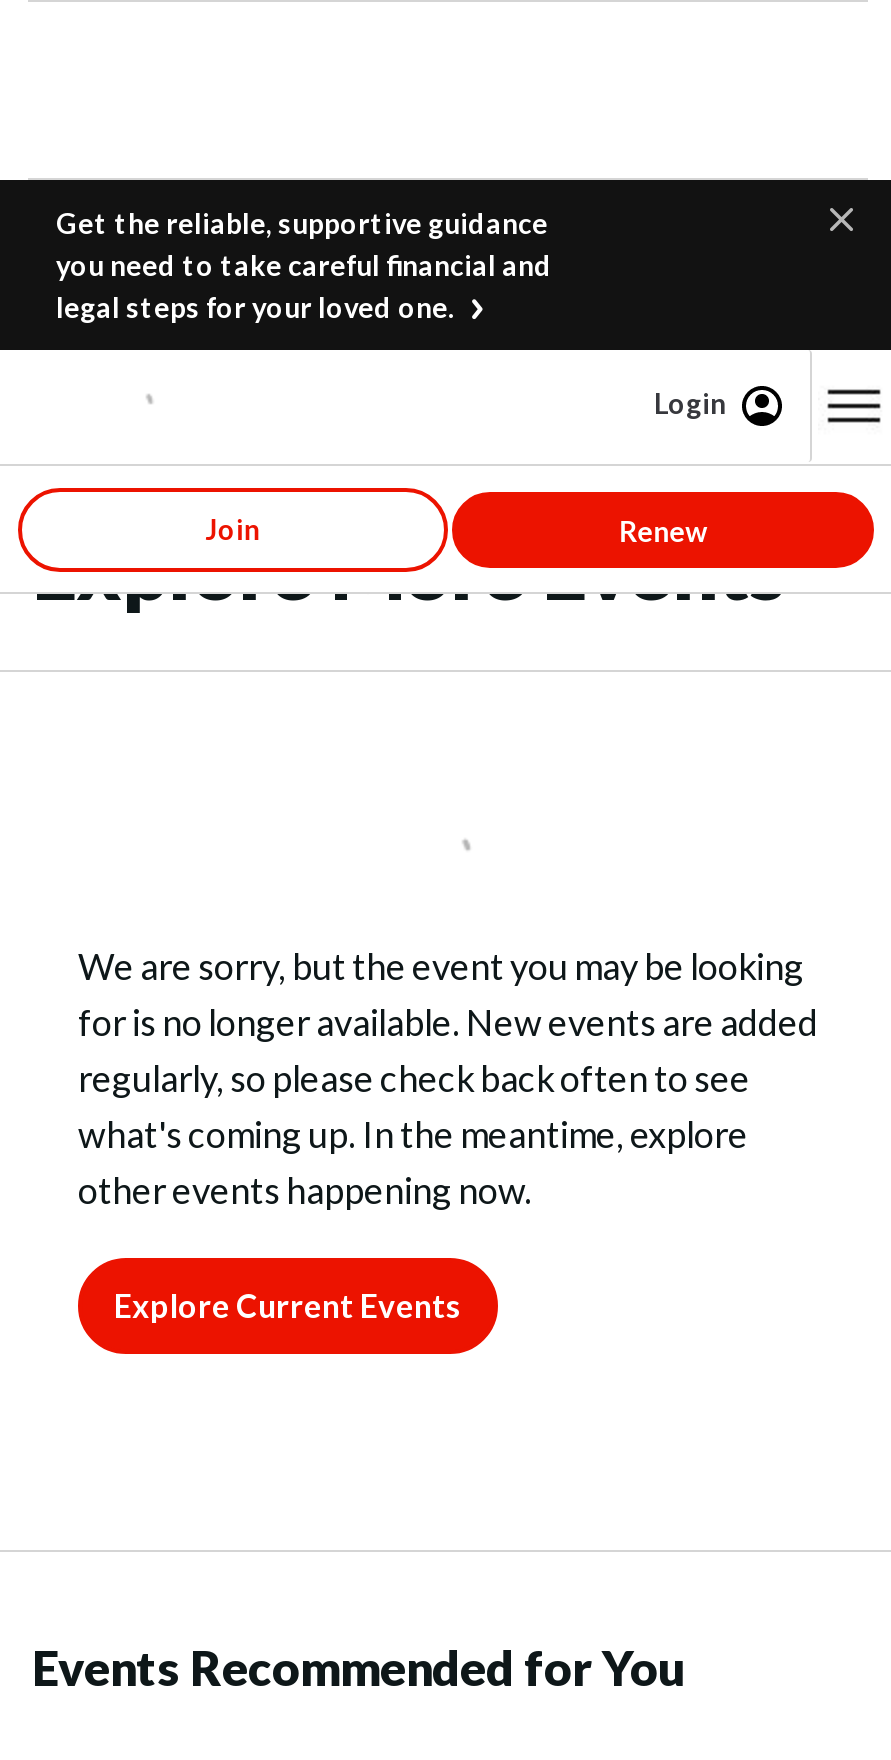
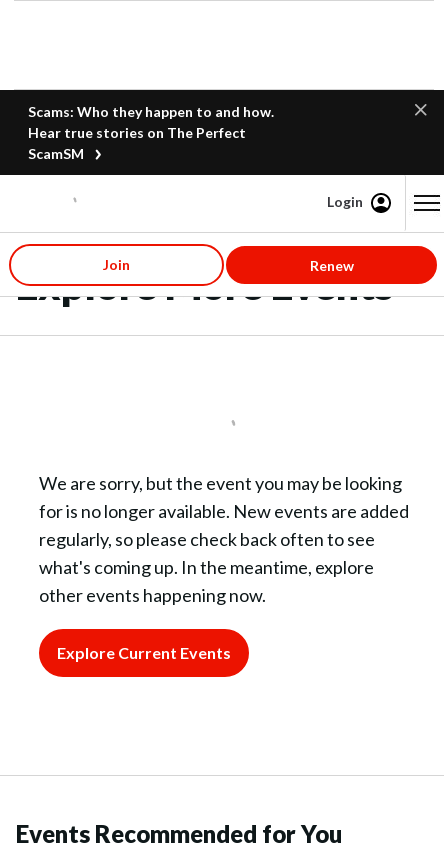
[56,206,552,324] Get the reliable, supportive guidance | you need to take careful financial and | legal steps for your loved one. -> [28,103,274,162] Scams: Who they happen to and how. | Hear true stories on The Perfect | ScamSM

